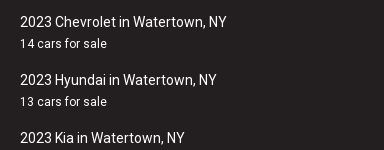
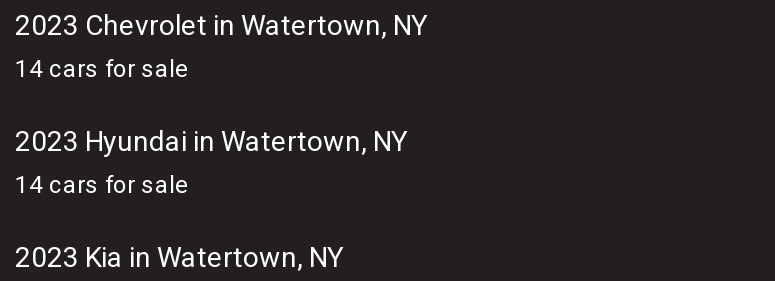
[20,95,107,109] 13 cars for sale -> [15,171,189,199] 14 cars for sale

